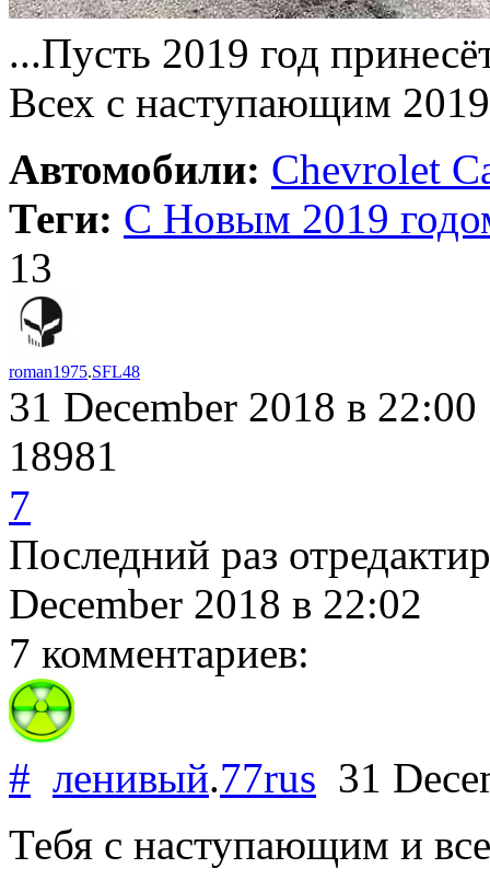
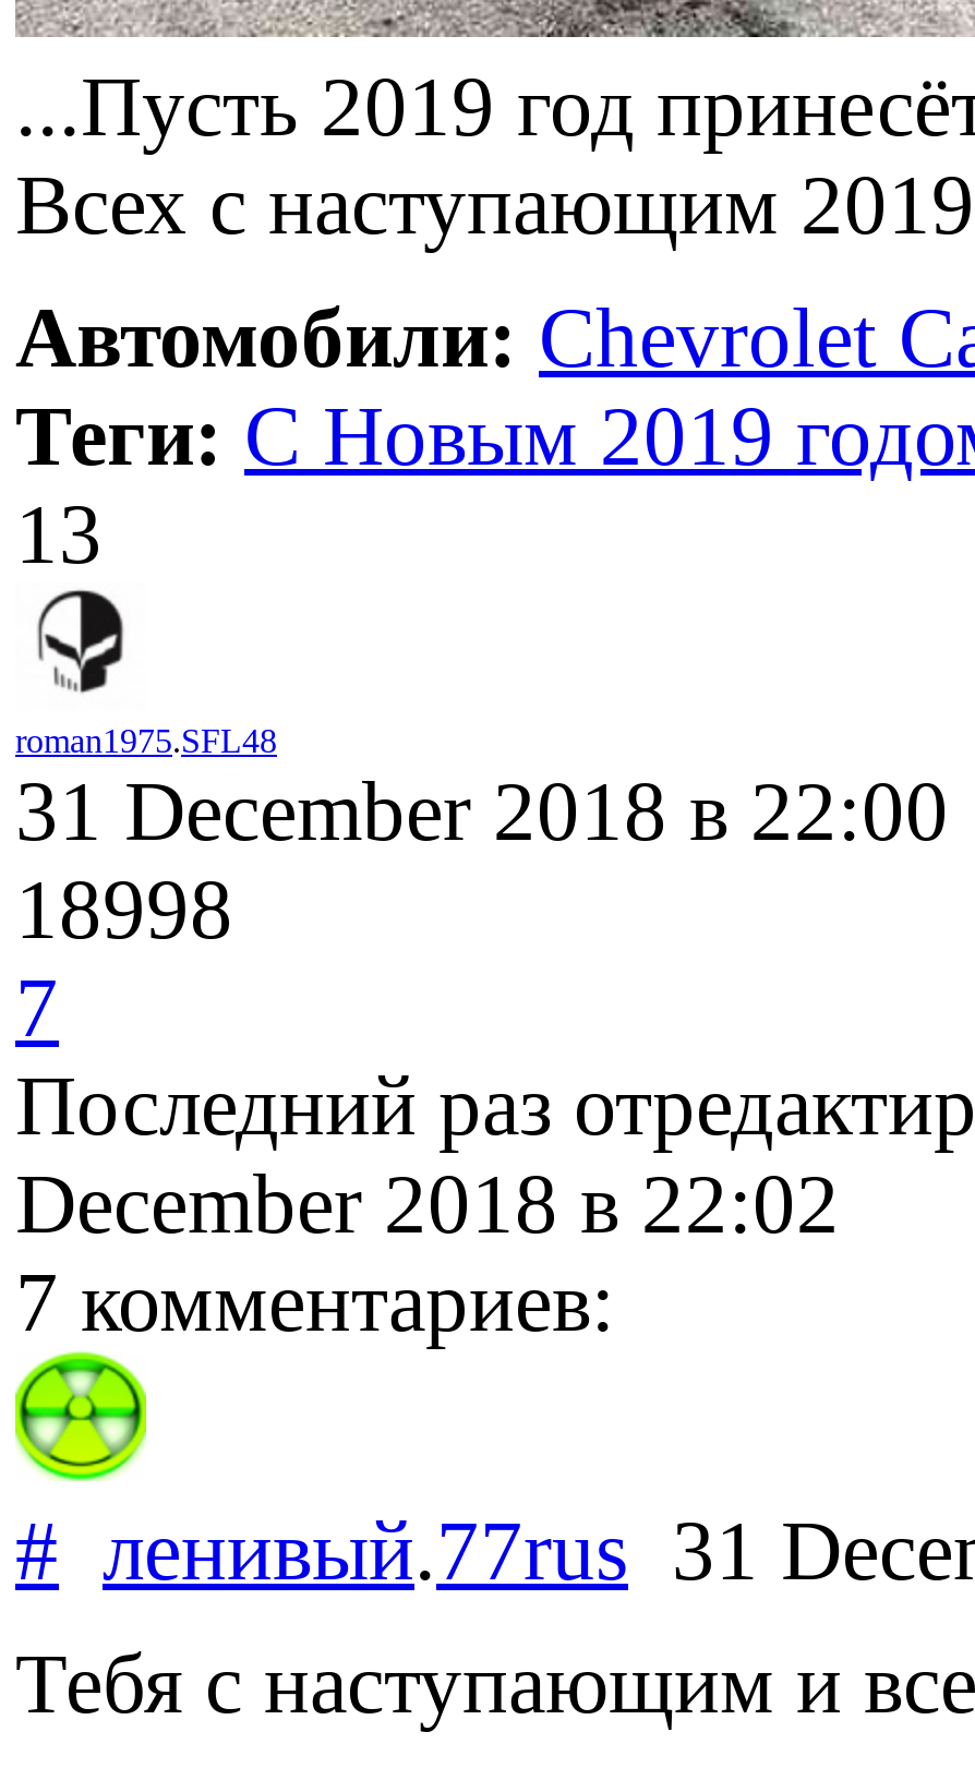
[9,432,118,479] 18981 -> [15,861,233,955] 18998

